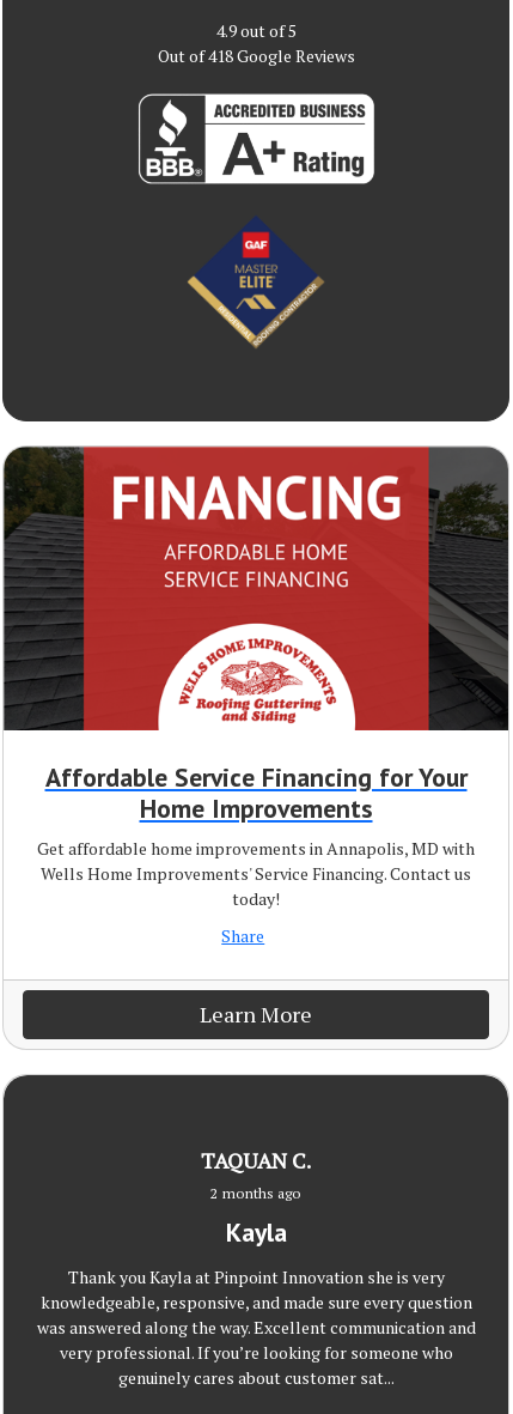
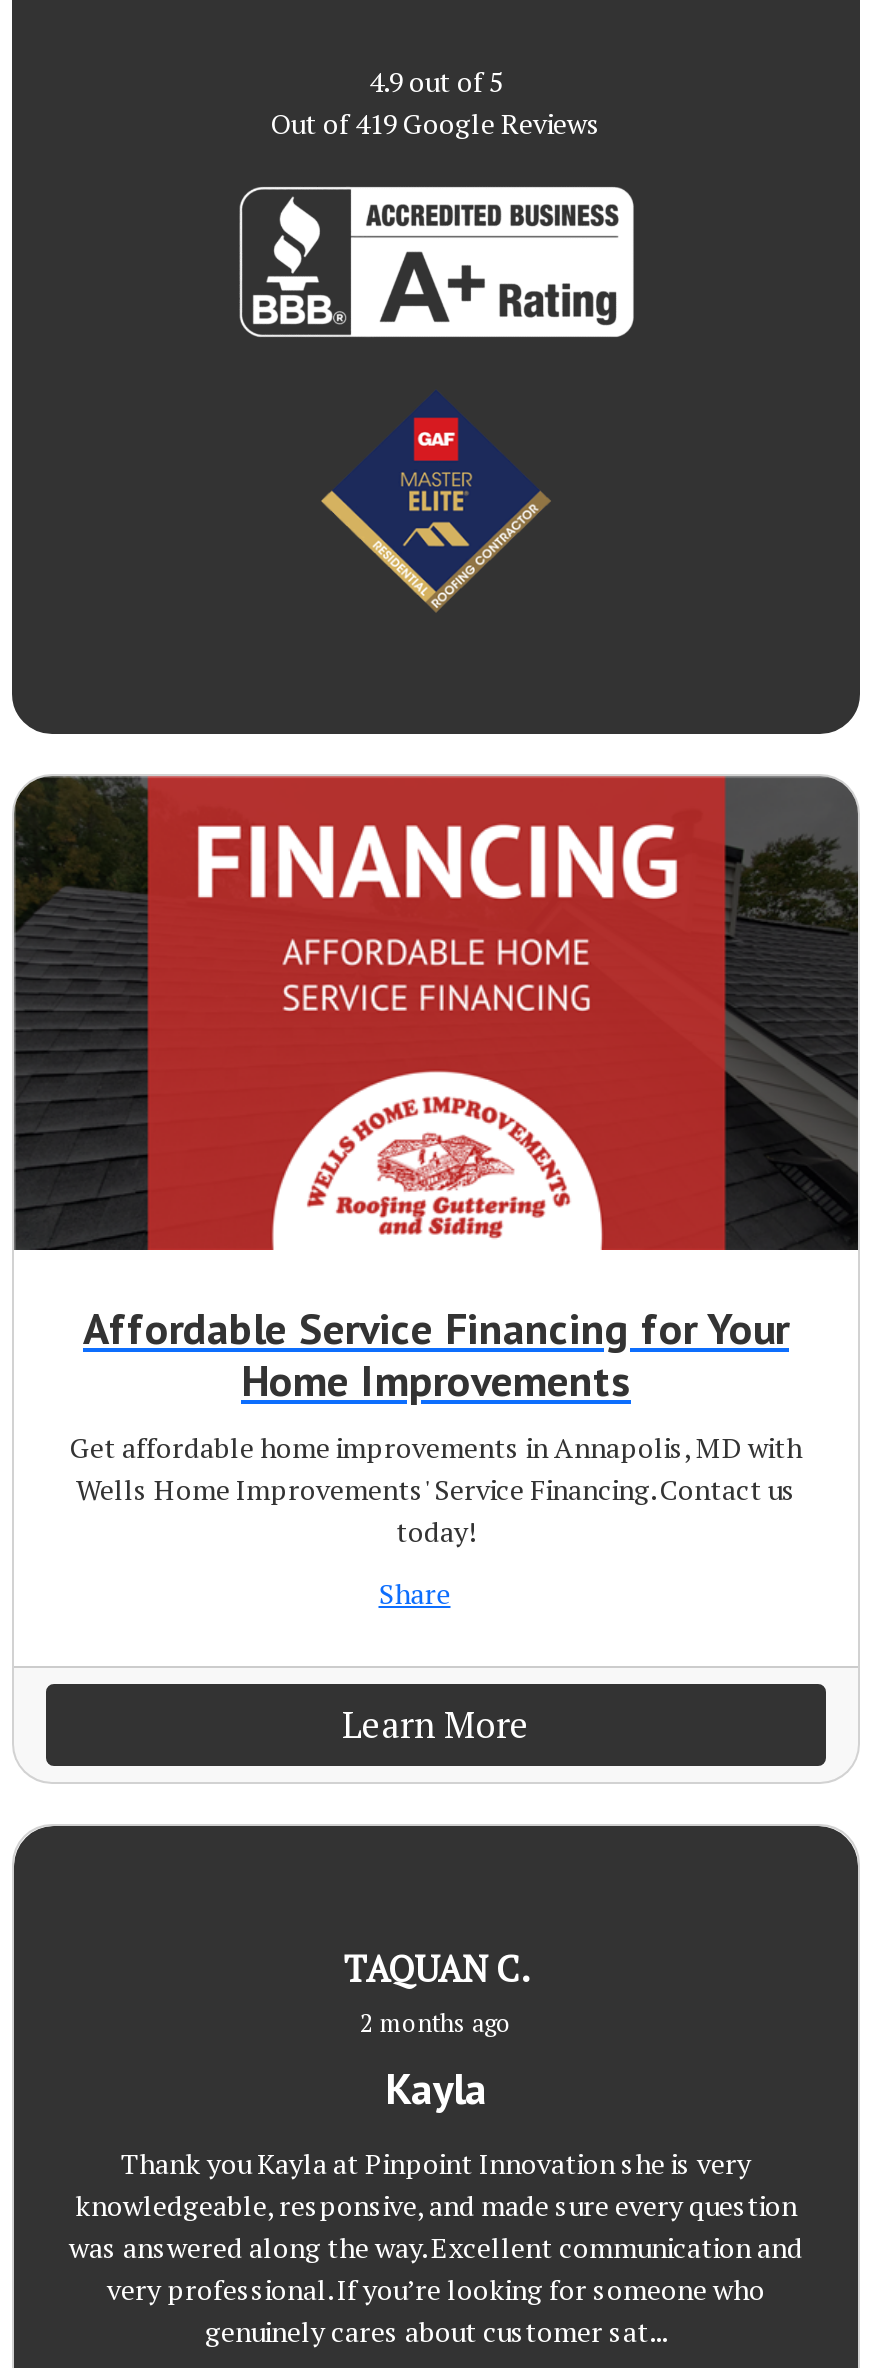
[157,45,355,67] Out of418 Google Reviews -> [271,105,601,143] Out of419 Google Reviews

